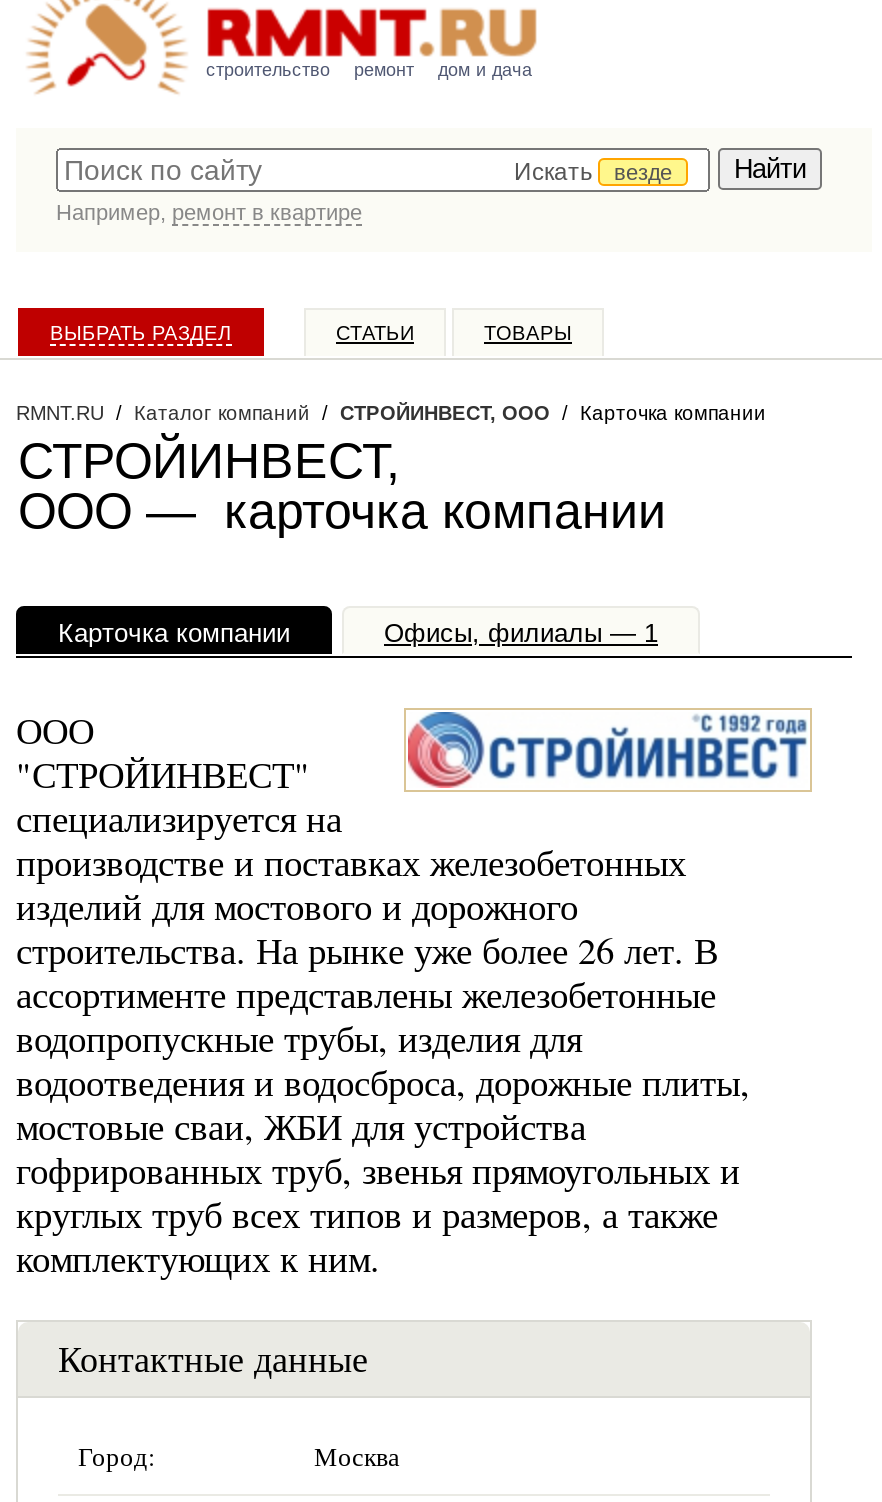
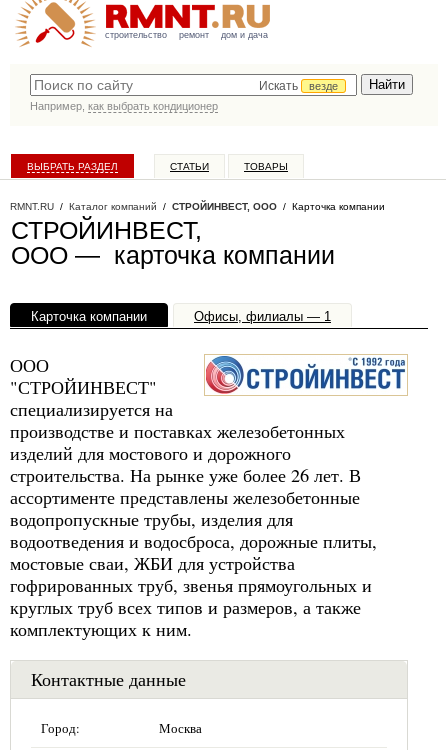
[56,200,362,224] Например, ремонт в квартире -> [30,100,218,112] Например, как выбрать кондиционер

